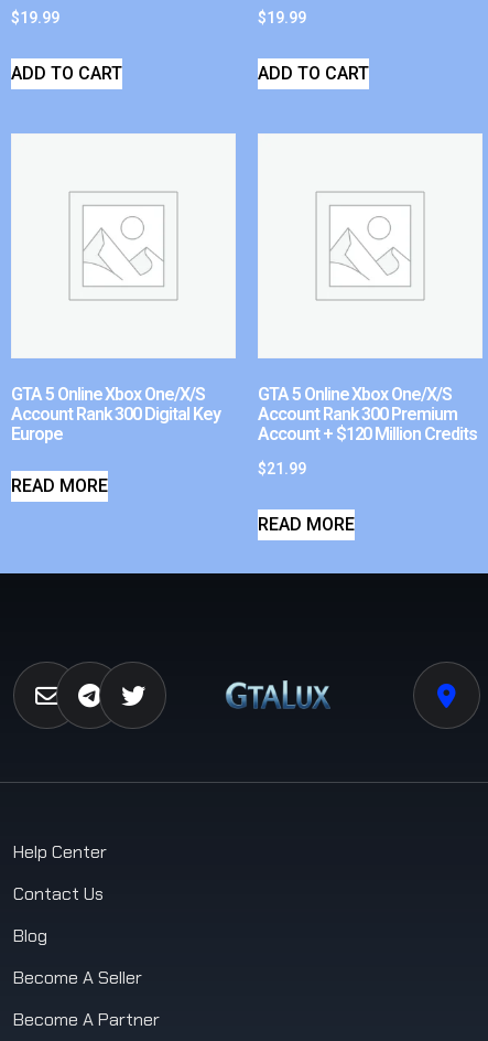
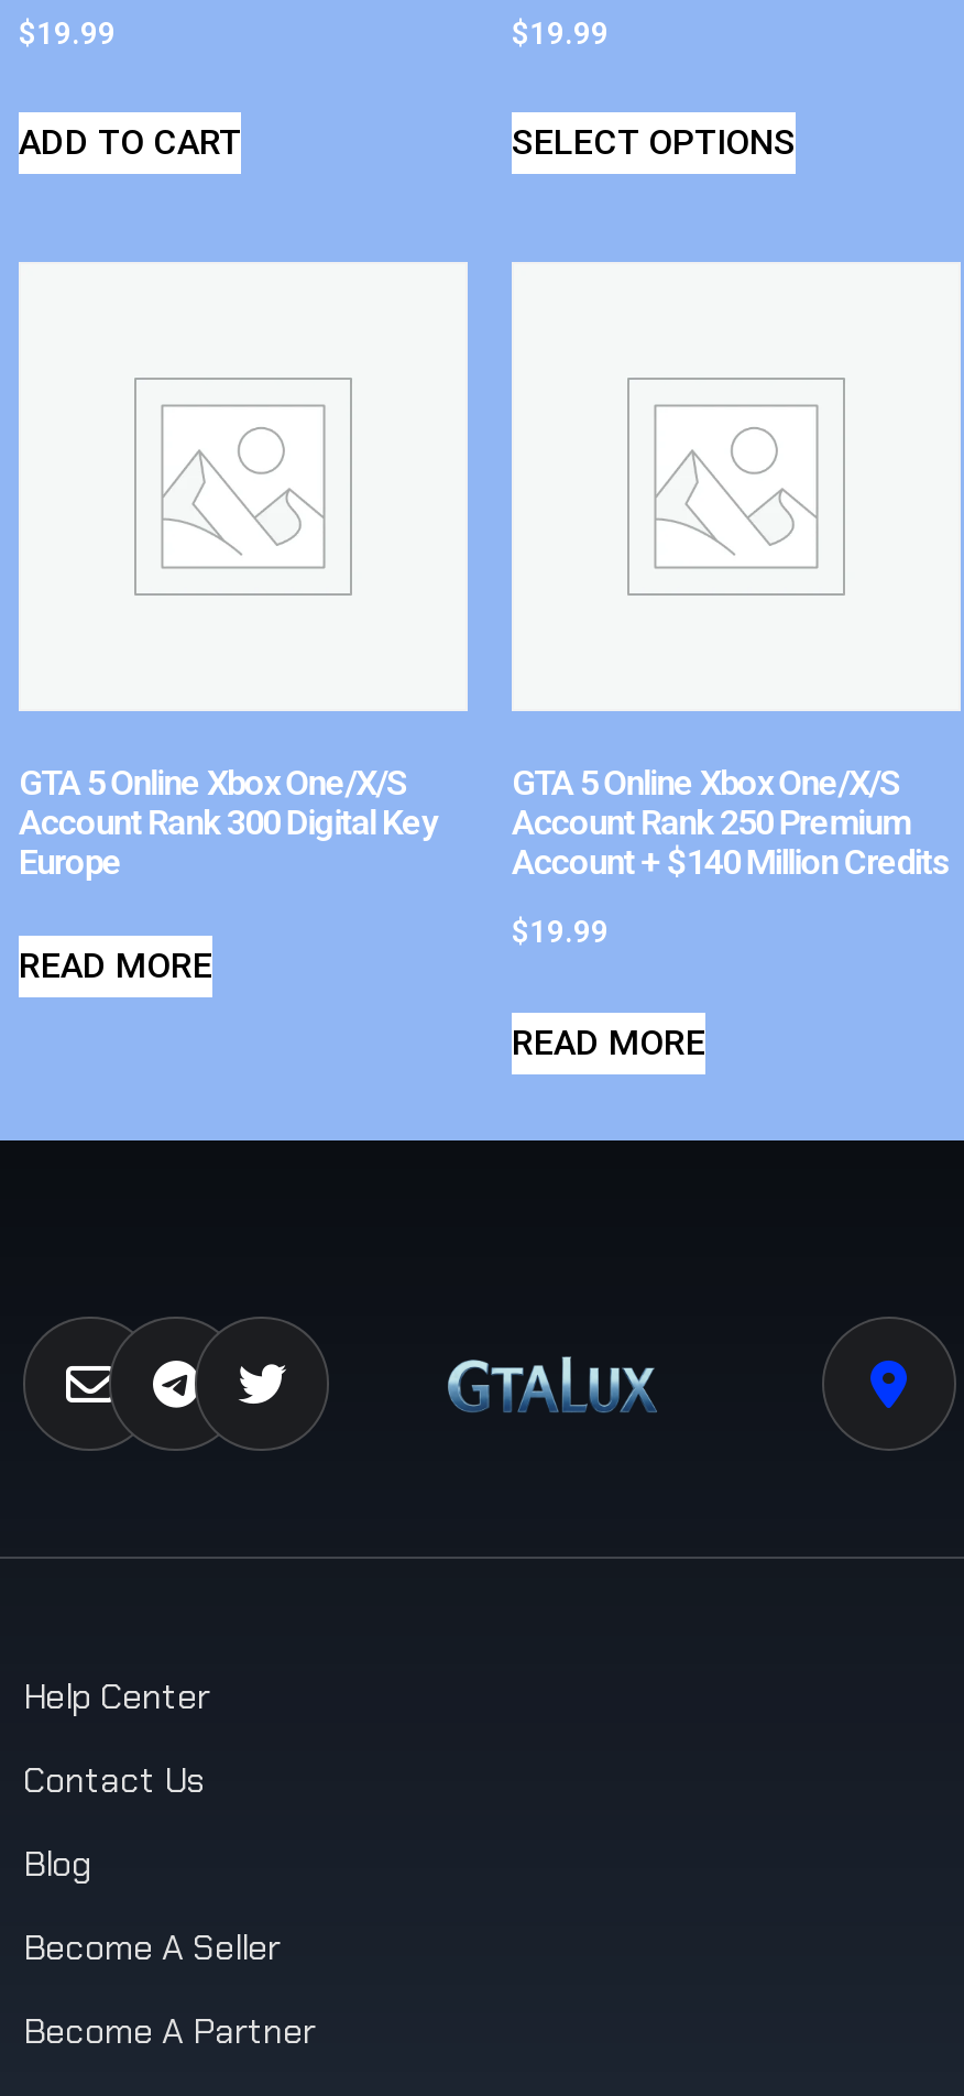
[258,63,369,84] ADD TO CART -> [512,122,796,164] SELECT OPTIONS
[258,403,457,424] Account Rank 300 Premium -> [512,802,910,844] Account Rank 250 Premium
[258,423,477,444] Account + $120 Million Credits -> [512,842,949,884] Account + $140 Million Credits
[258,460,306,477] $21.99 -> [512,914,609,950] $19.99

